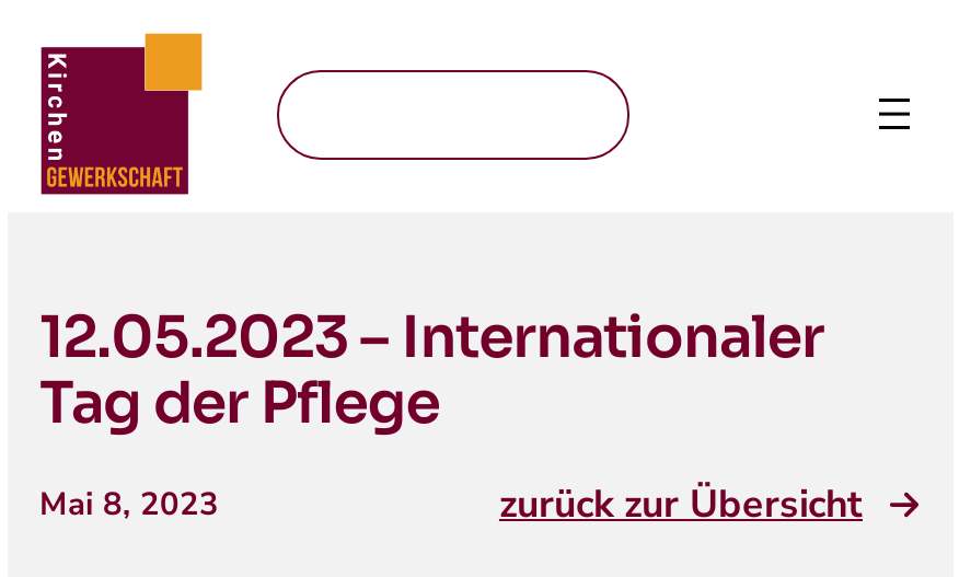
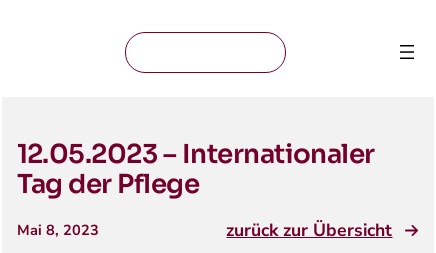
[38,31,205,197] [image] -> none

